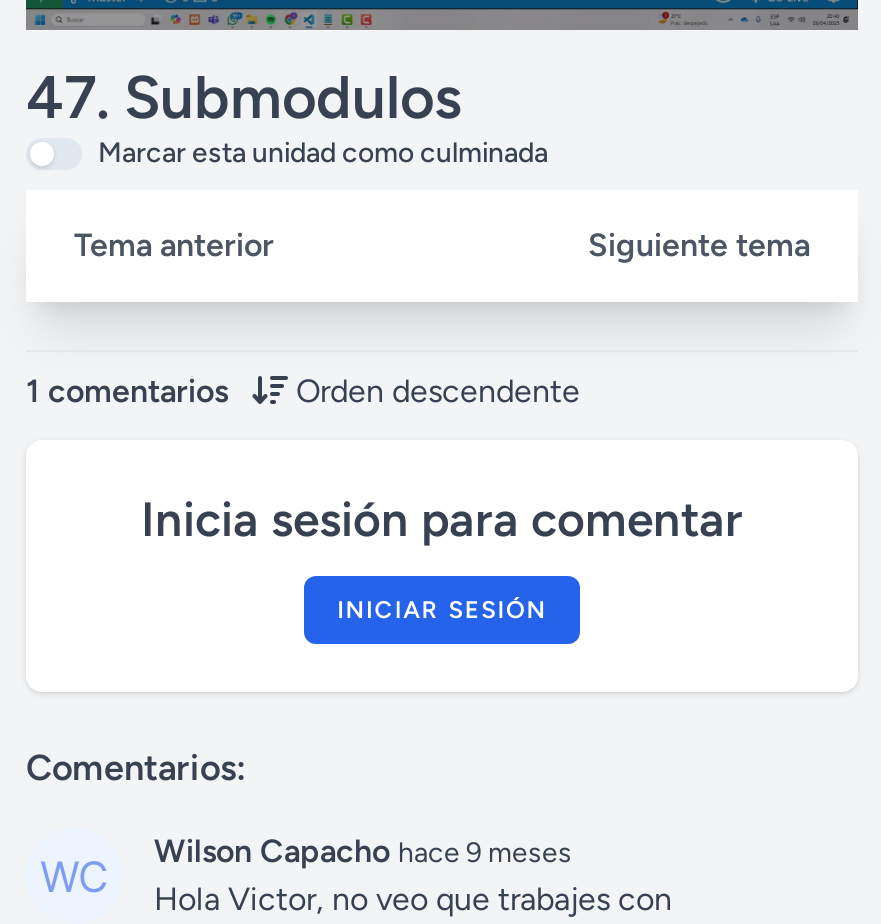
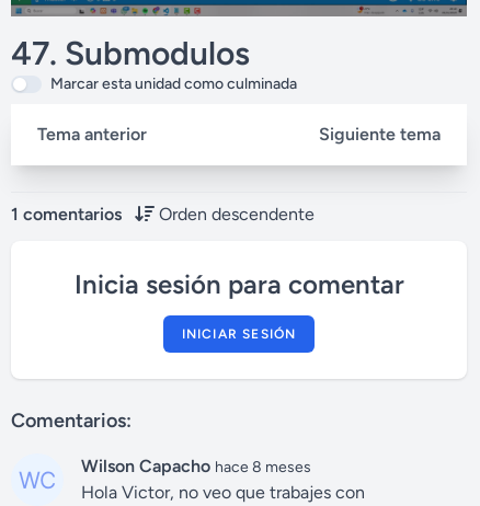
[154,832,572,870] Wilson Capacho hace 9 meses -> [81,456,311,476] Wilson Capacho hace 8 meses

